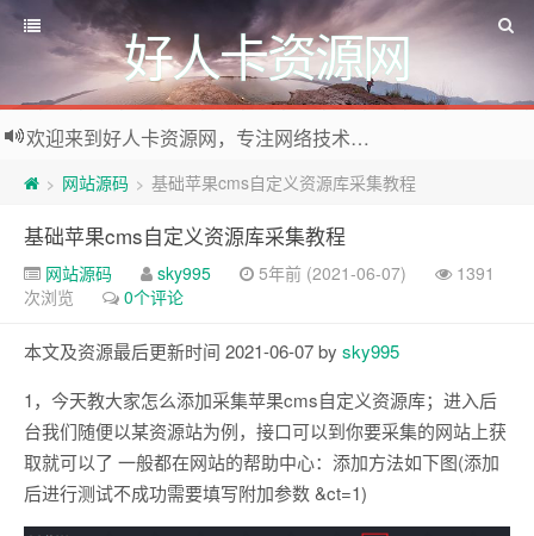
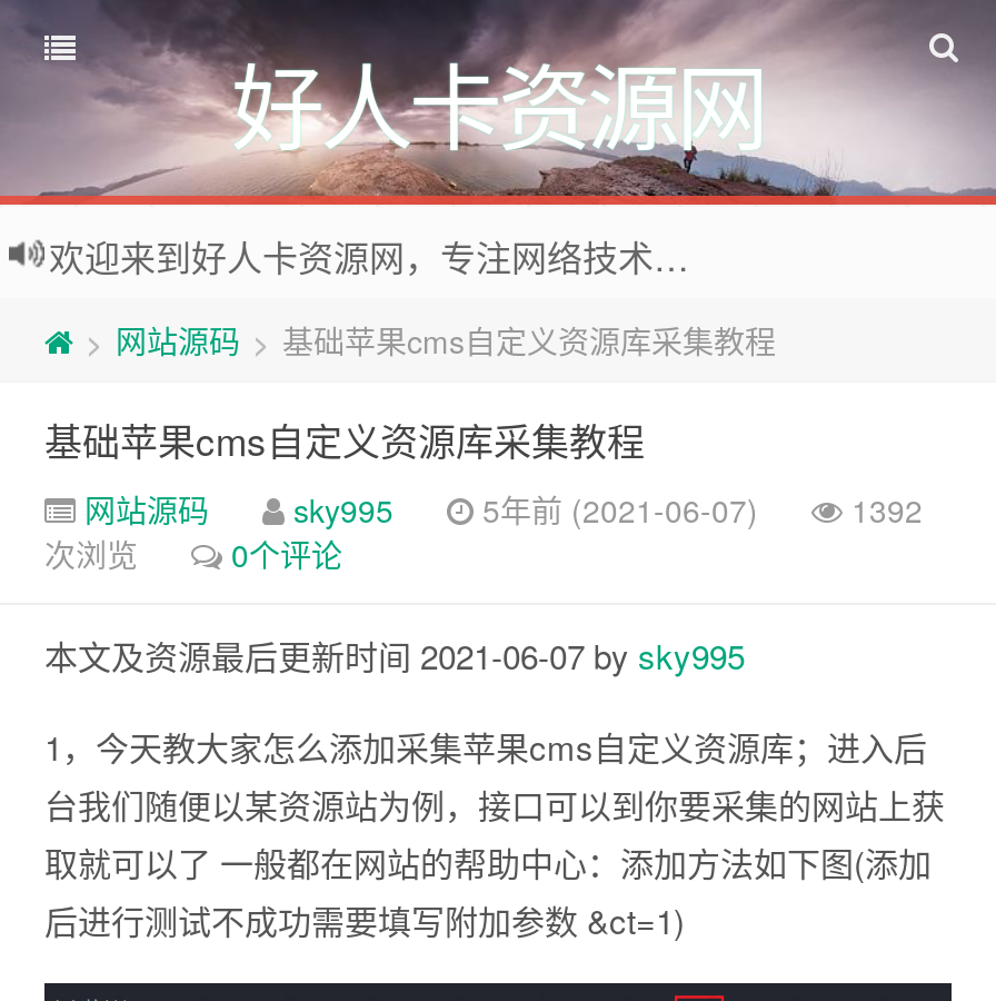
[41,261,495,285] 网站源码 sky995 5年前 (2021-06-07) 1391 -> [76,487,923,532] 网站源码 sky995 5年前 (2021-06-07) 1392

